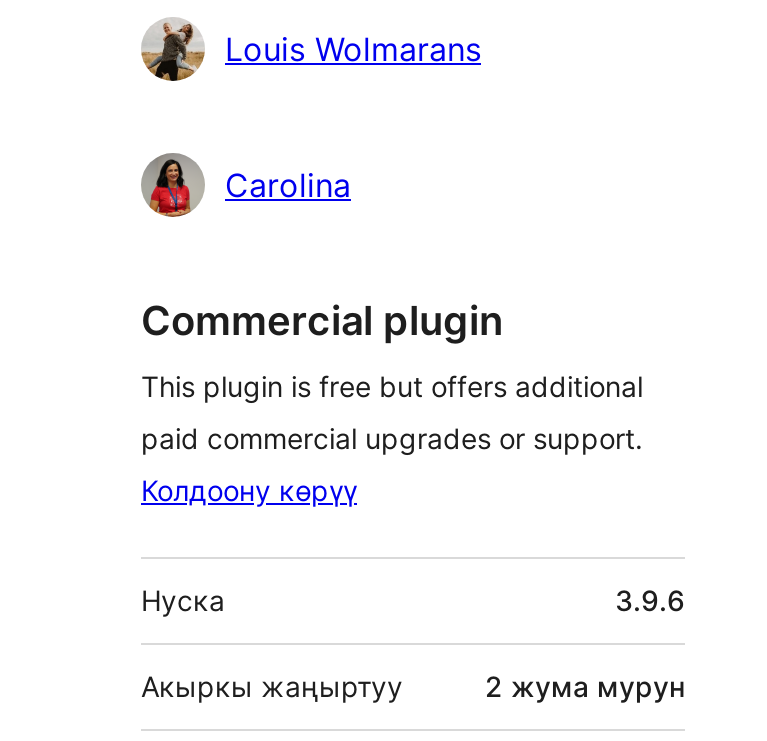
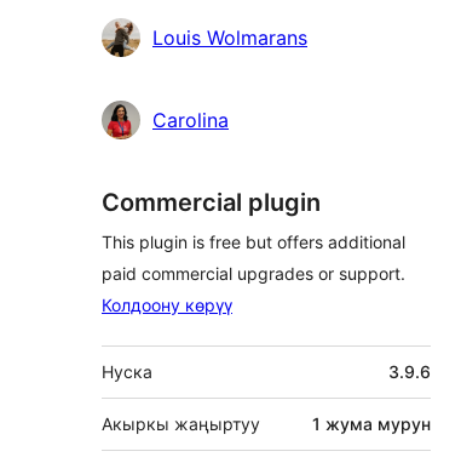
[485,668,685,702] 2 жума мурун -> [312,414,431,435] 1 жума мурун

